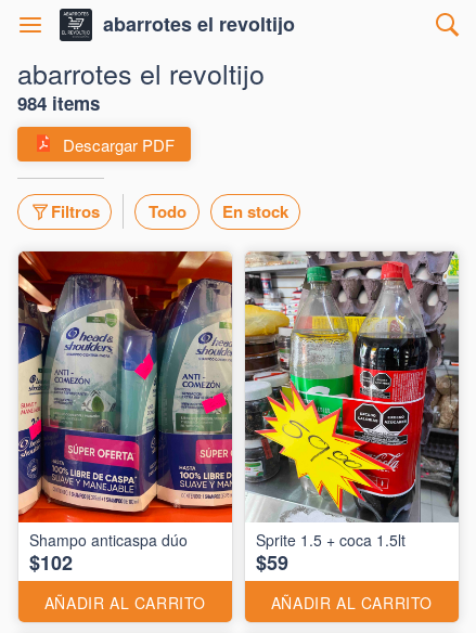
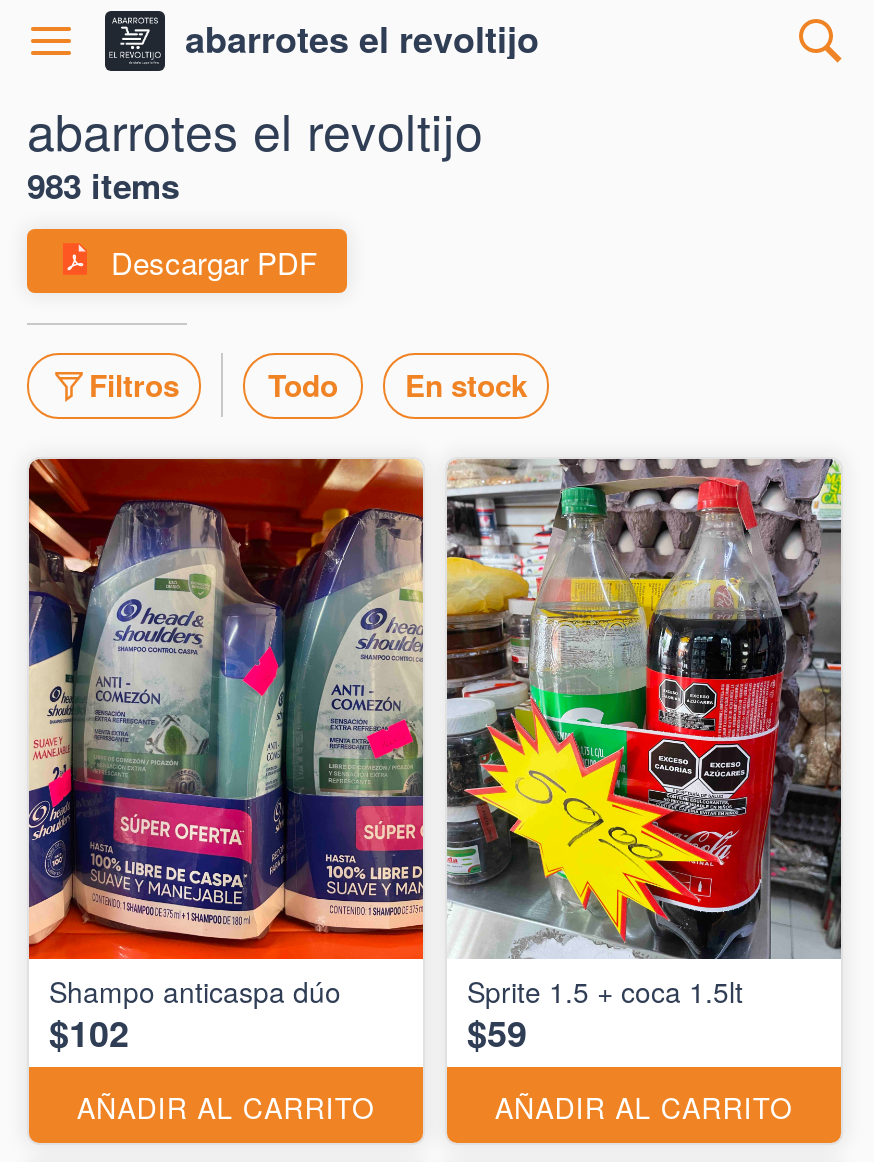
[17,90,100,116] 984 items -> [27,161,179,209] 983 items

